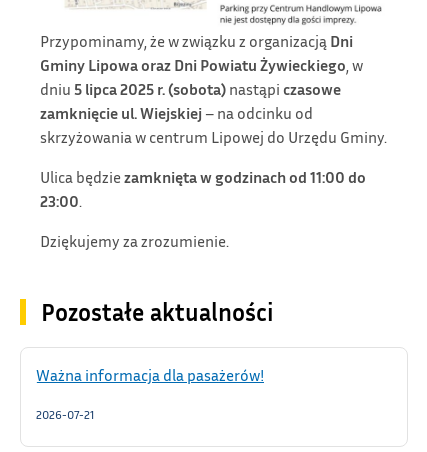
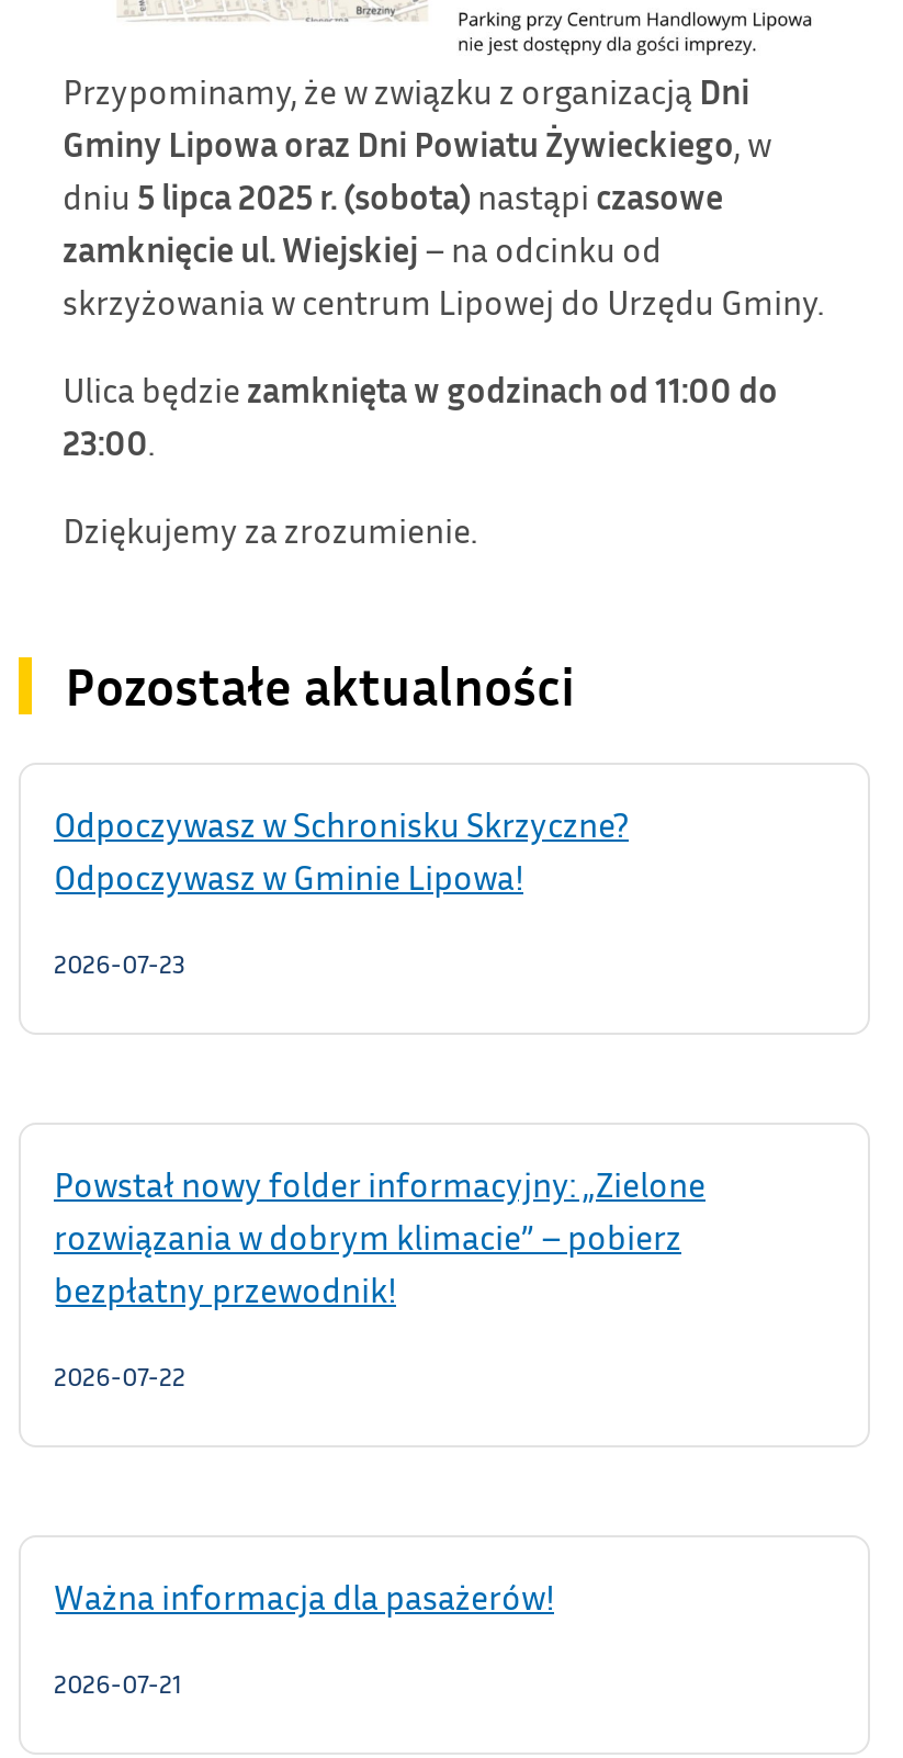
none -> [54,802,629,980] Odpoczywasz w Schronisku Skrzyczne? | Odpoczywasz w Gminie Lipowa! | 2026-07-23
none -> [54,1162,706,1392] Powstał nowy folder informacyjny: „Zielone | rozwiązania w dobrym klimacie” – pobierz | bezpłatny przewodnik! | 2026-07-22

